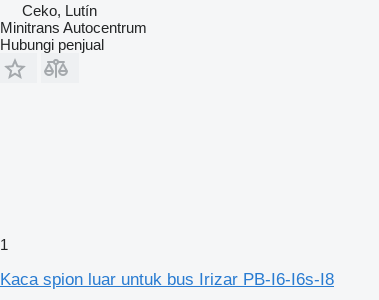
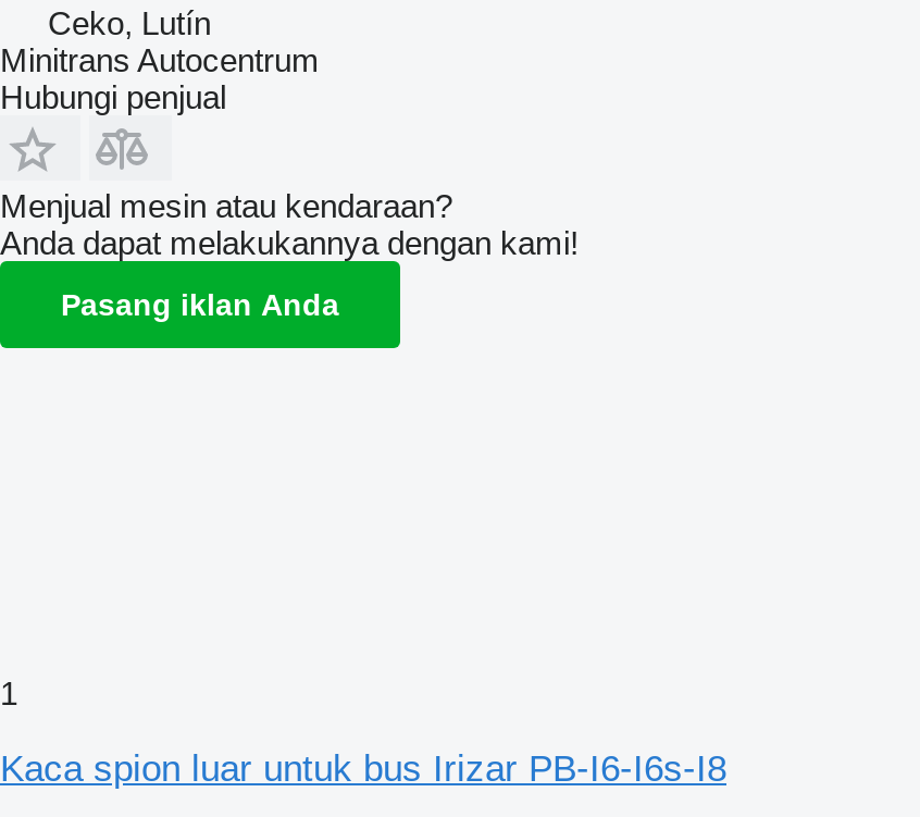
none -> [0,187,579,322] Menjual mesin atau kendaraan? | Anda dapat melakukannya dengan kami! | Pasang iklan Anda

